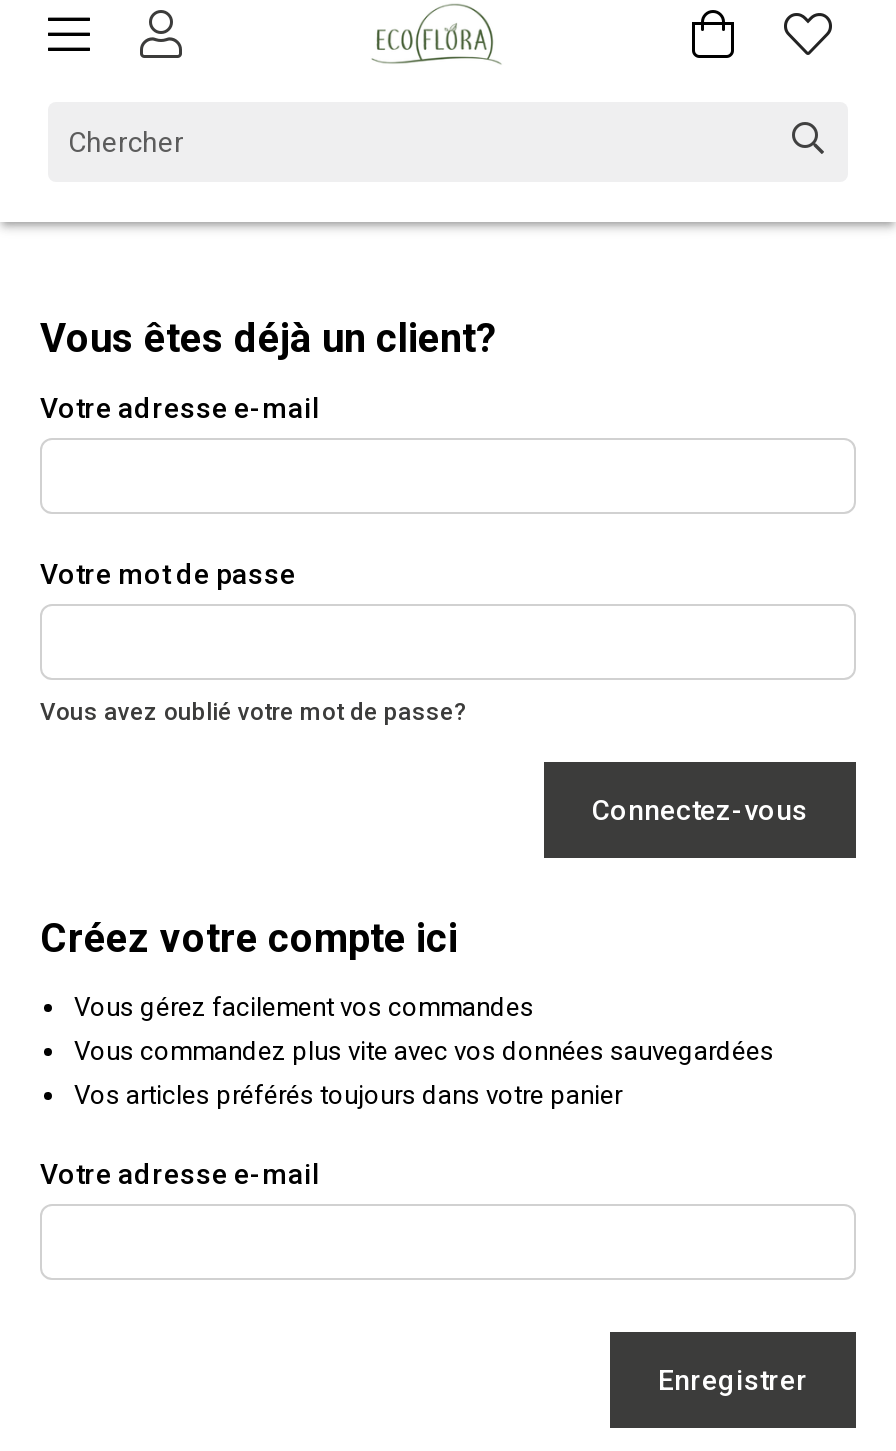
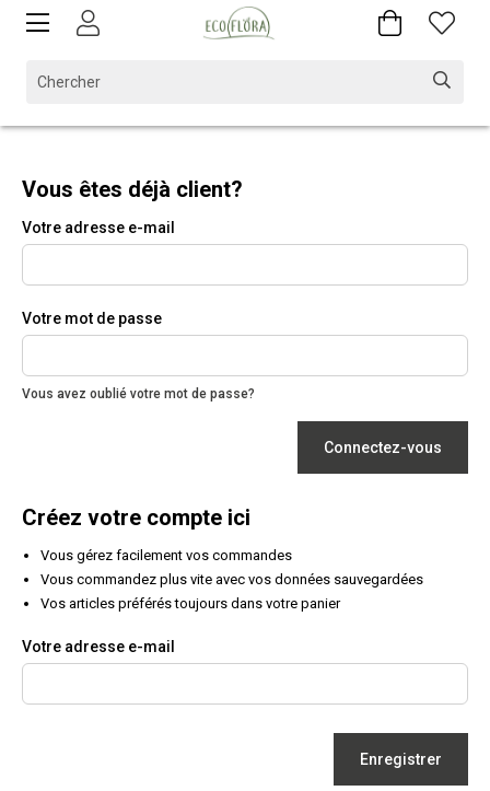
[40,314,498,362] Vous êtes déjà un client? -> [22,176,243,202] Vous êtes déjà client?

